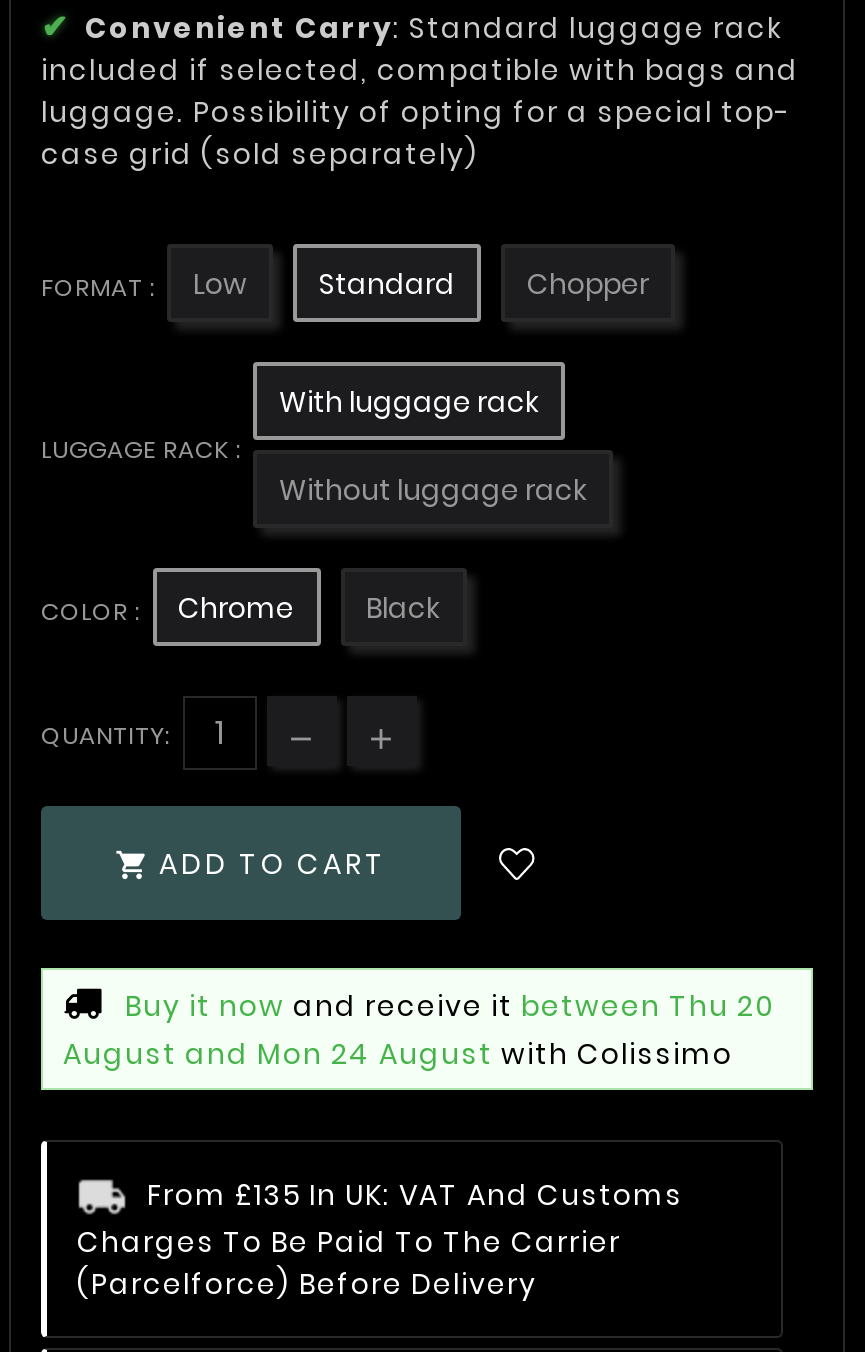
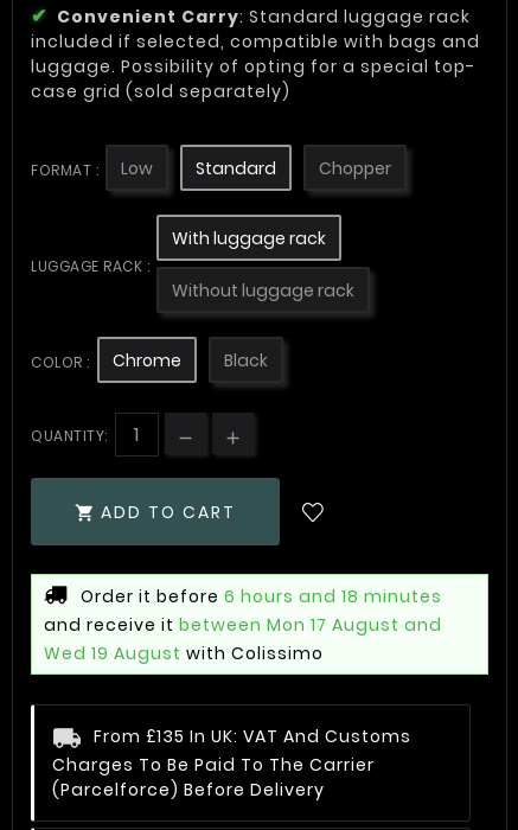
[63,986,775,1074] Buy it now and receive it between Thu 20 | August and Mon 24 August with Colissimo -> [44,585,442,665] Order it before 6 hours and 18 minutes | and receive it between Mon 17 August and | Wed 19 August with Colissimo

